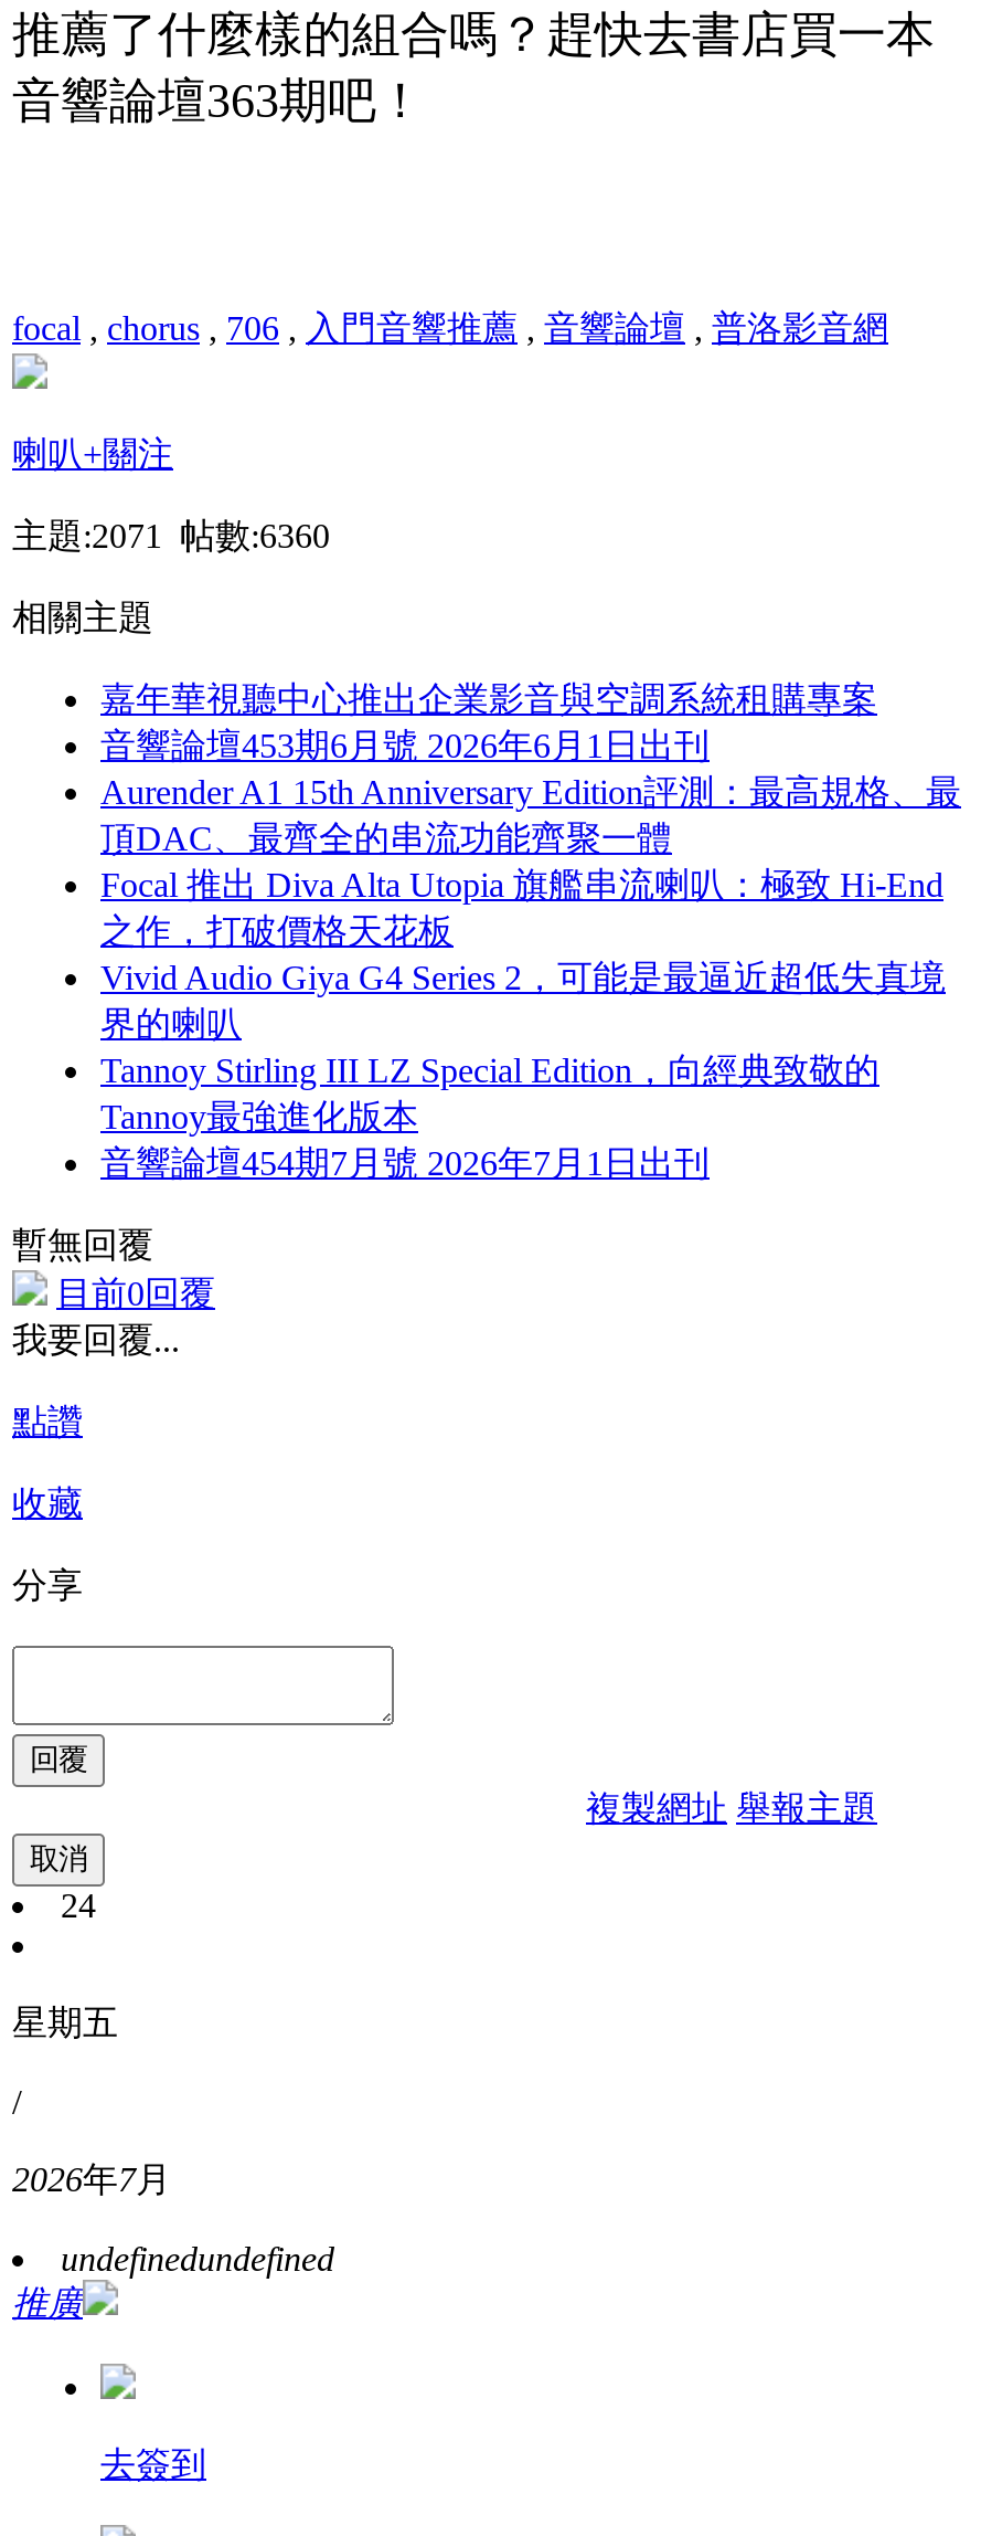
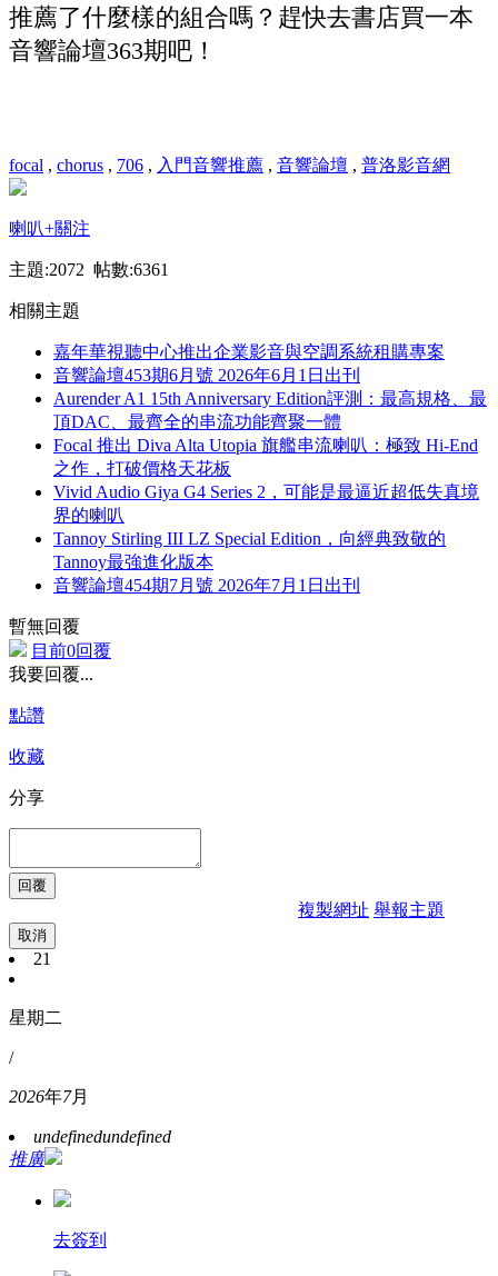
[12,516,330,554] 主題:2071 帖數:6360 -> [9,260,169,279] 主題:2072 帖數:6361
[61,1886,96,1924] 24 -> [33,949,51,968] 21
[12,2003,118,2041] 星期五 -> [9,1008,62,1027] 星期二

